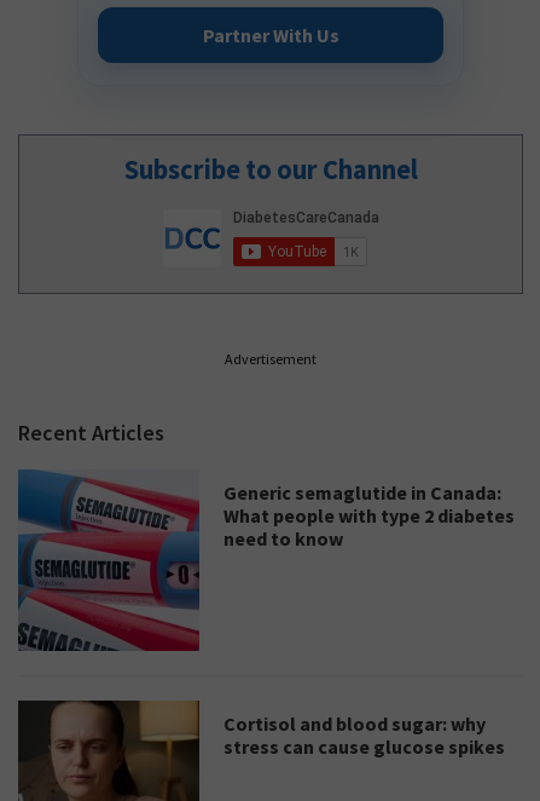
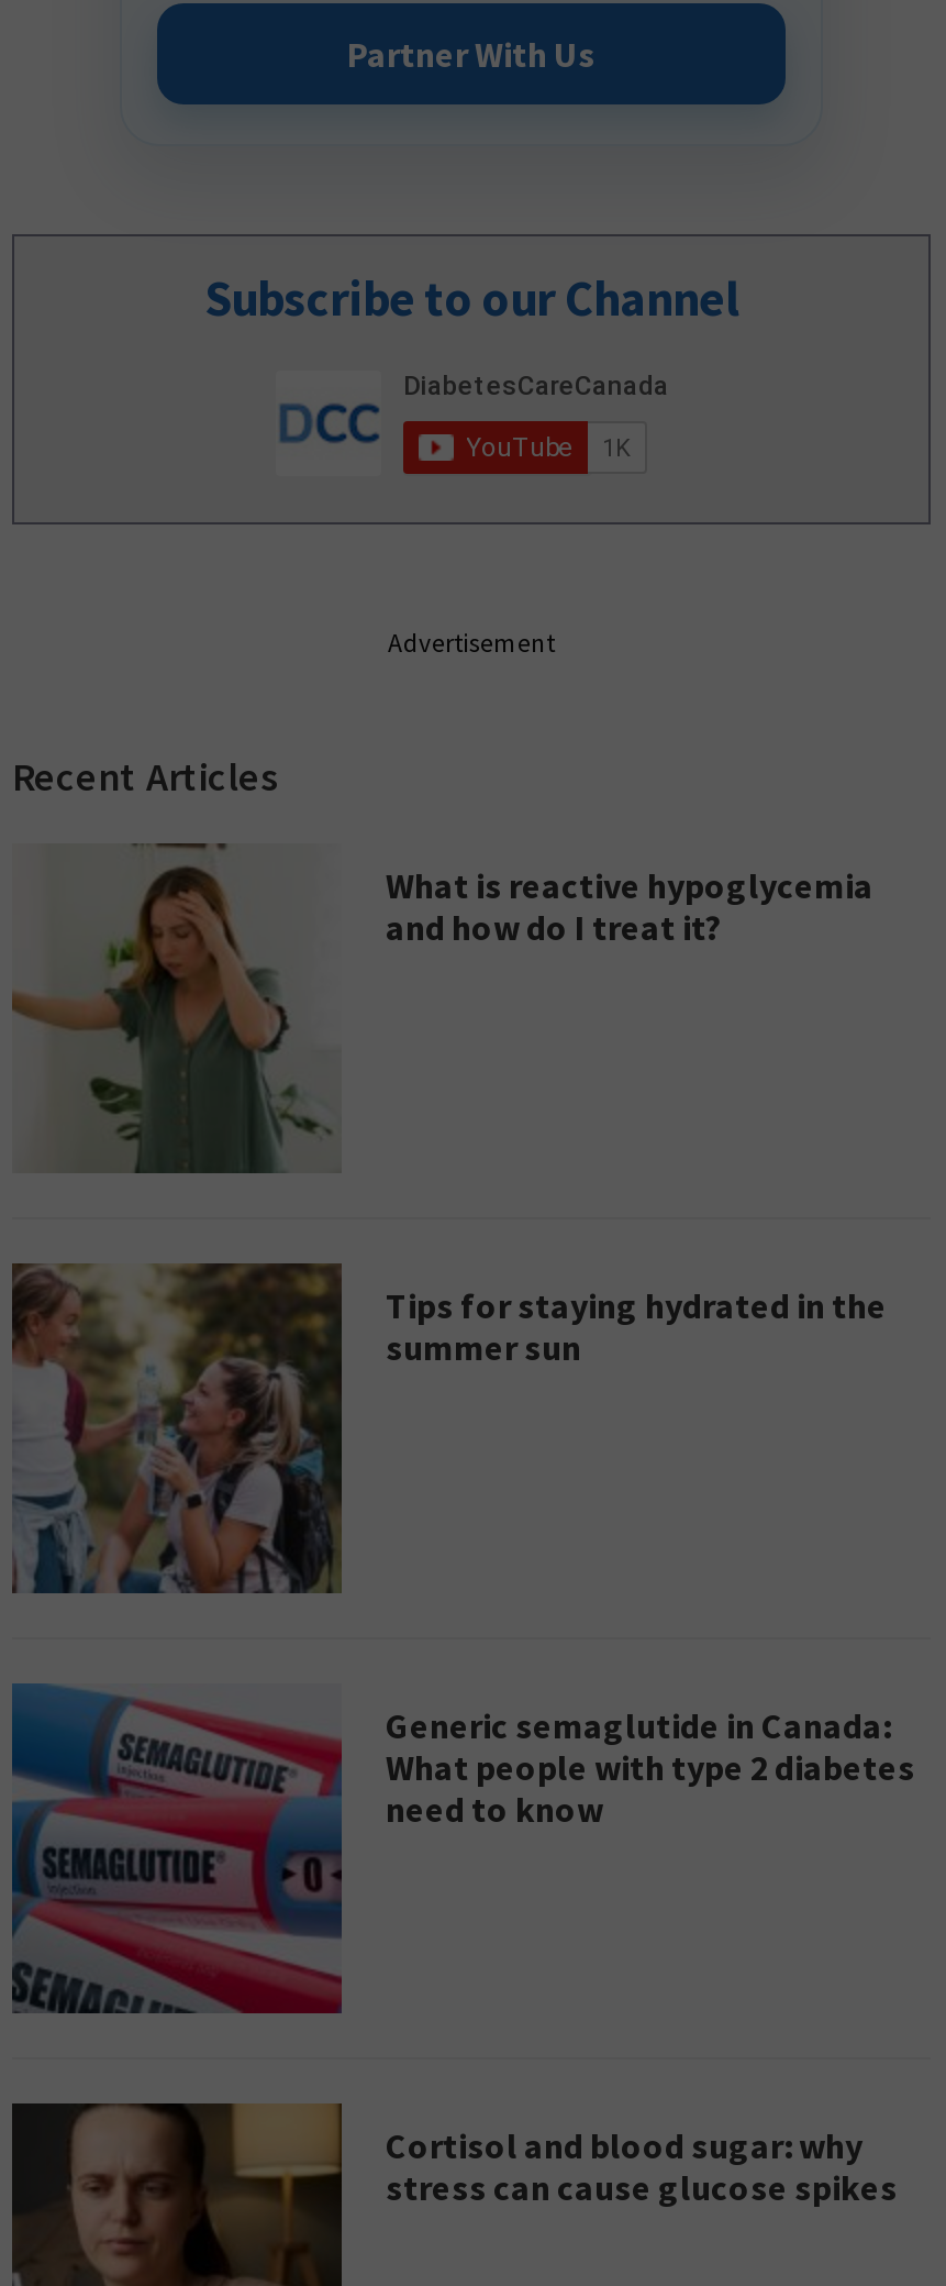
none -> [10,841,873,1175] [image] | What is reactive hypoglycemia | and how do I treat it?
none -> [12,1261,887,1595] [image] | Tips for staying hydrated in the | summer sun

